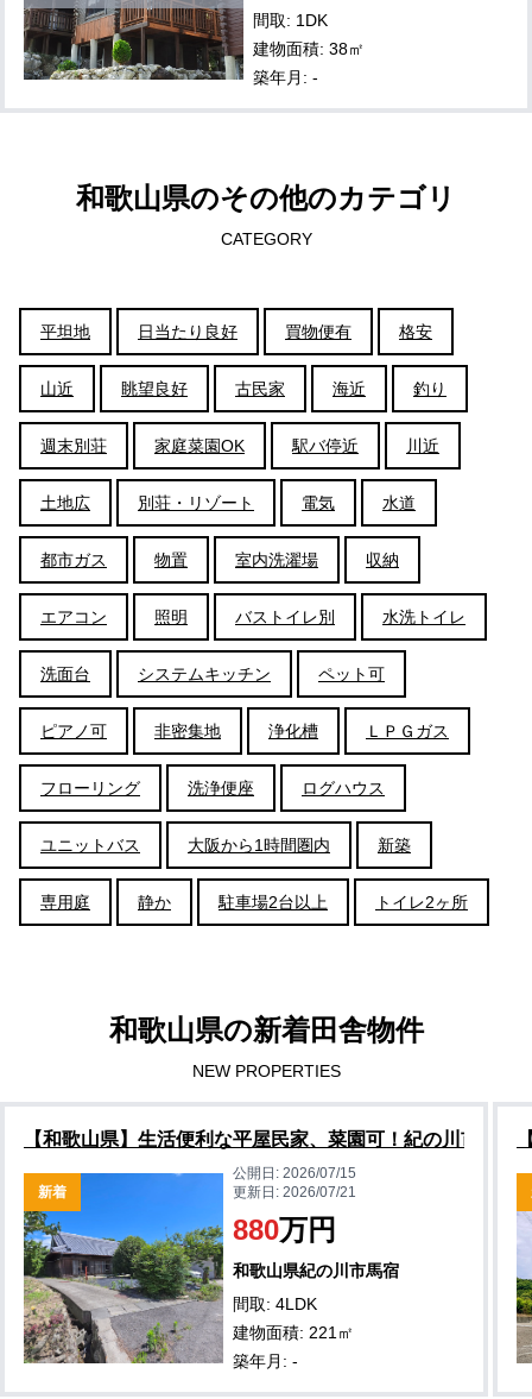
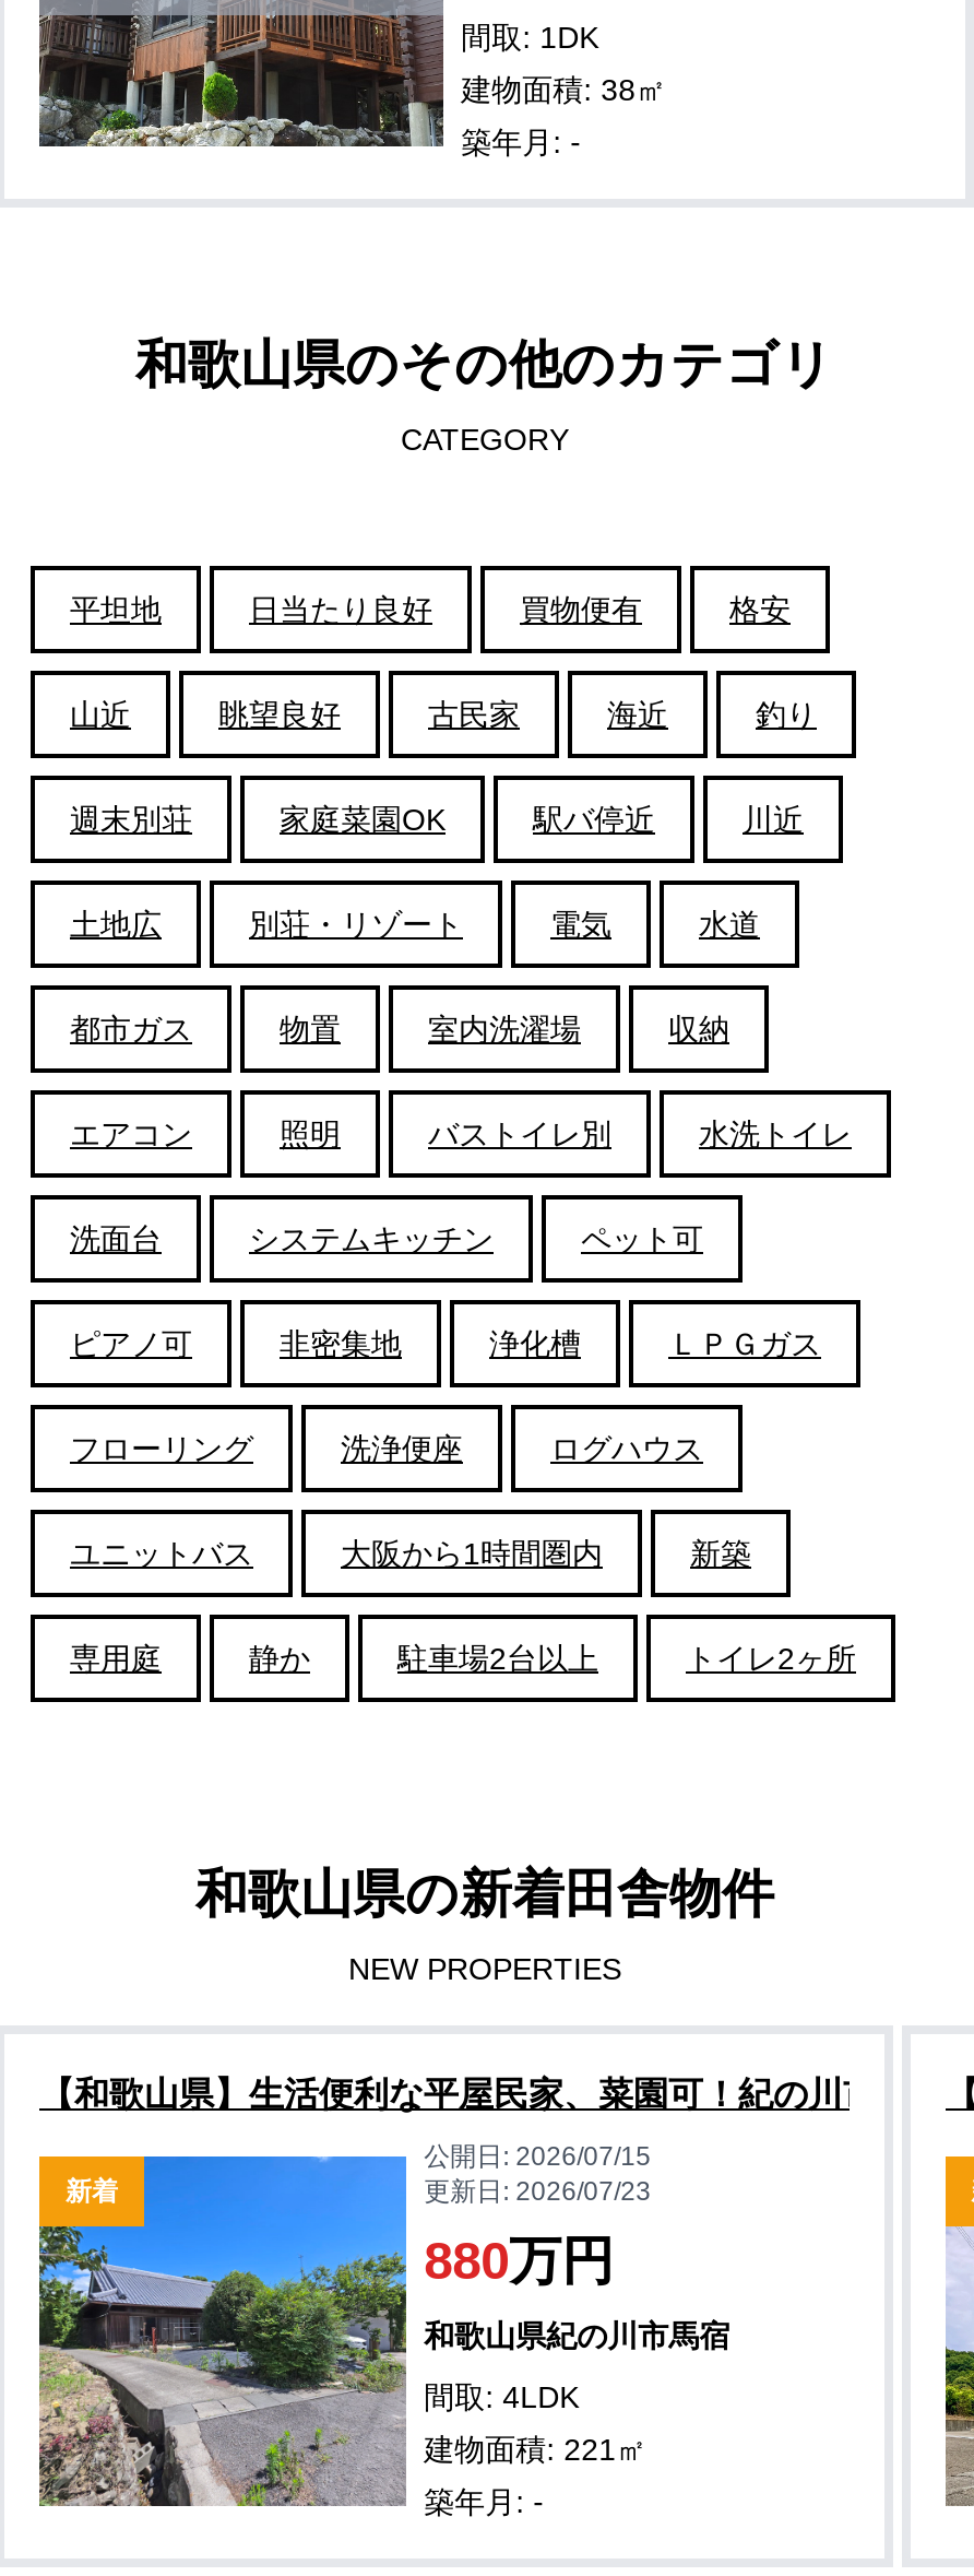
[233,1184,356,1201] 更新日: 2026/07/21 -> [424,2176,651,2207] 更新日: 2026/07/23

